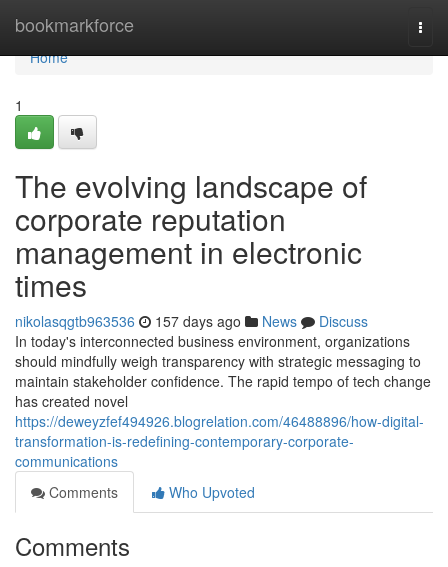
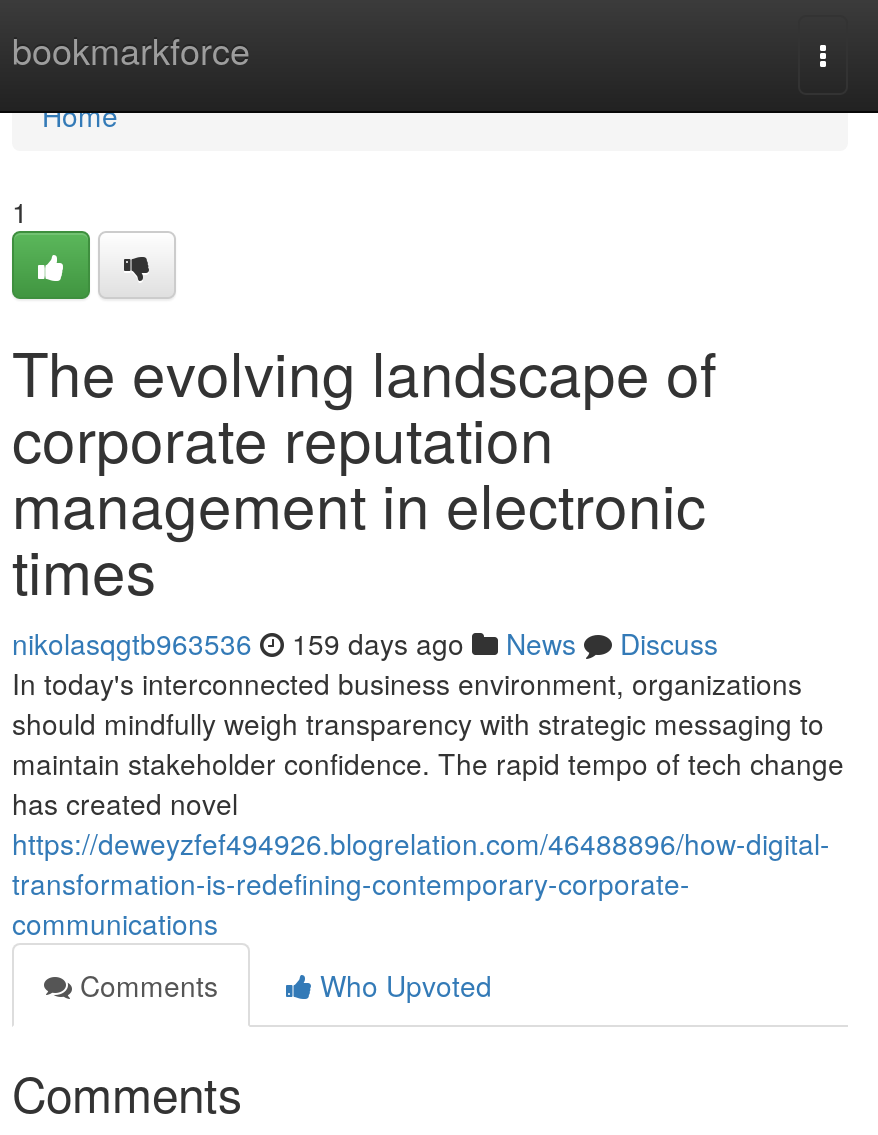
[15,311,368,331] nikolasqgtb963536 157 days ago News Discuss -> [12,623,718,663] nikolasqgtb963536 159 days ago News Discuss

